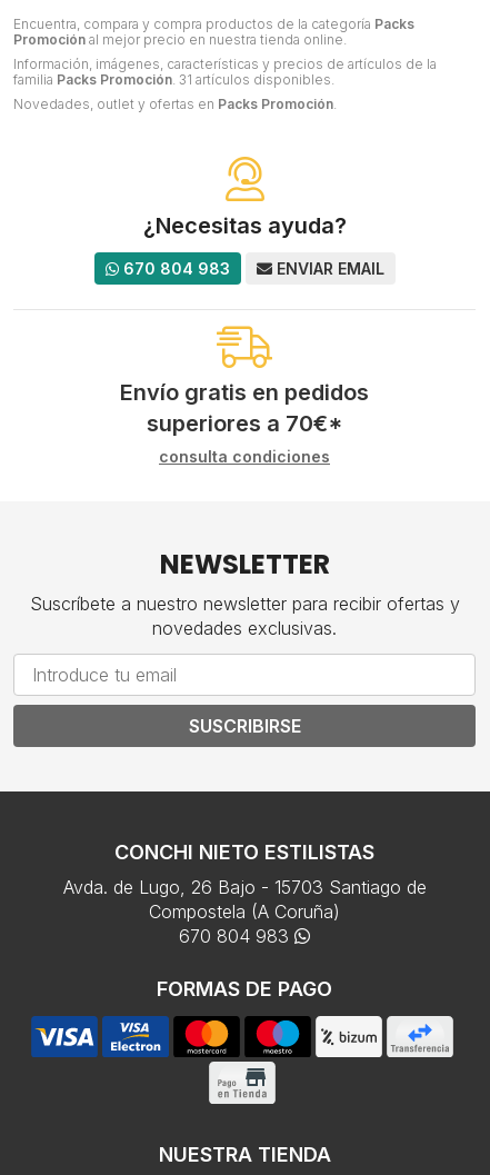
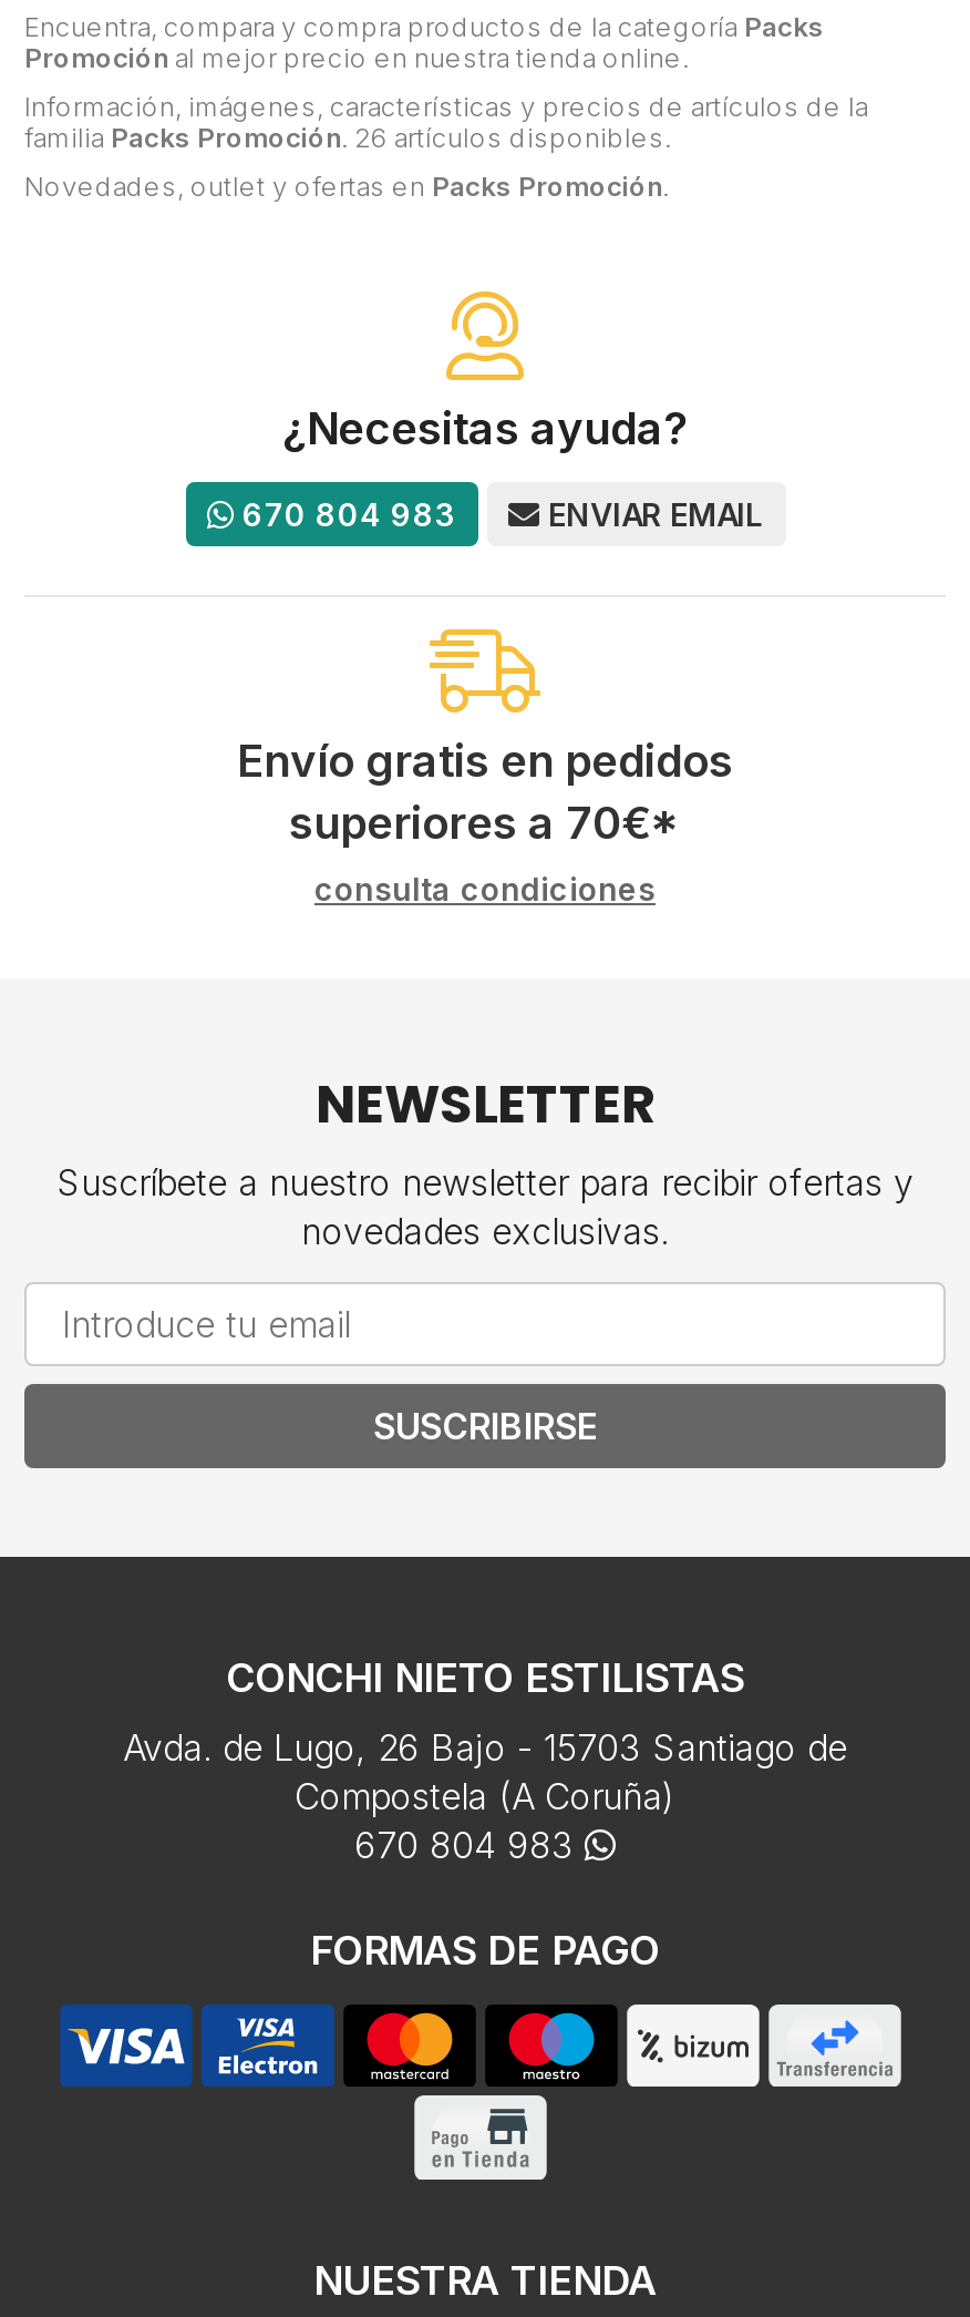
[13,71,334,87] familia Packs Promoción. 31 artículos disponibles. -> [24,120,671,153] familia Packs Promoción. 26 artículos disponibles.

